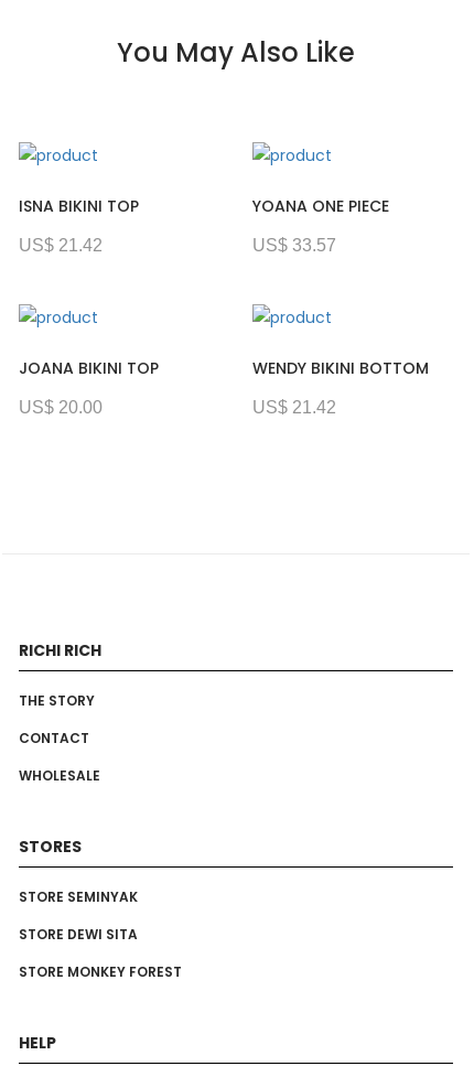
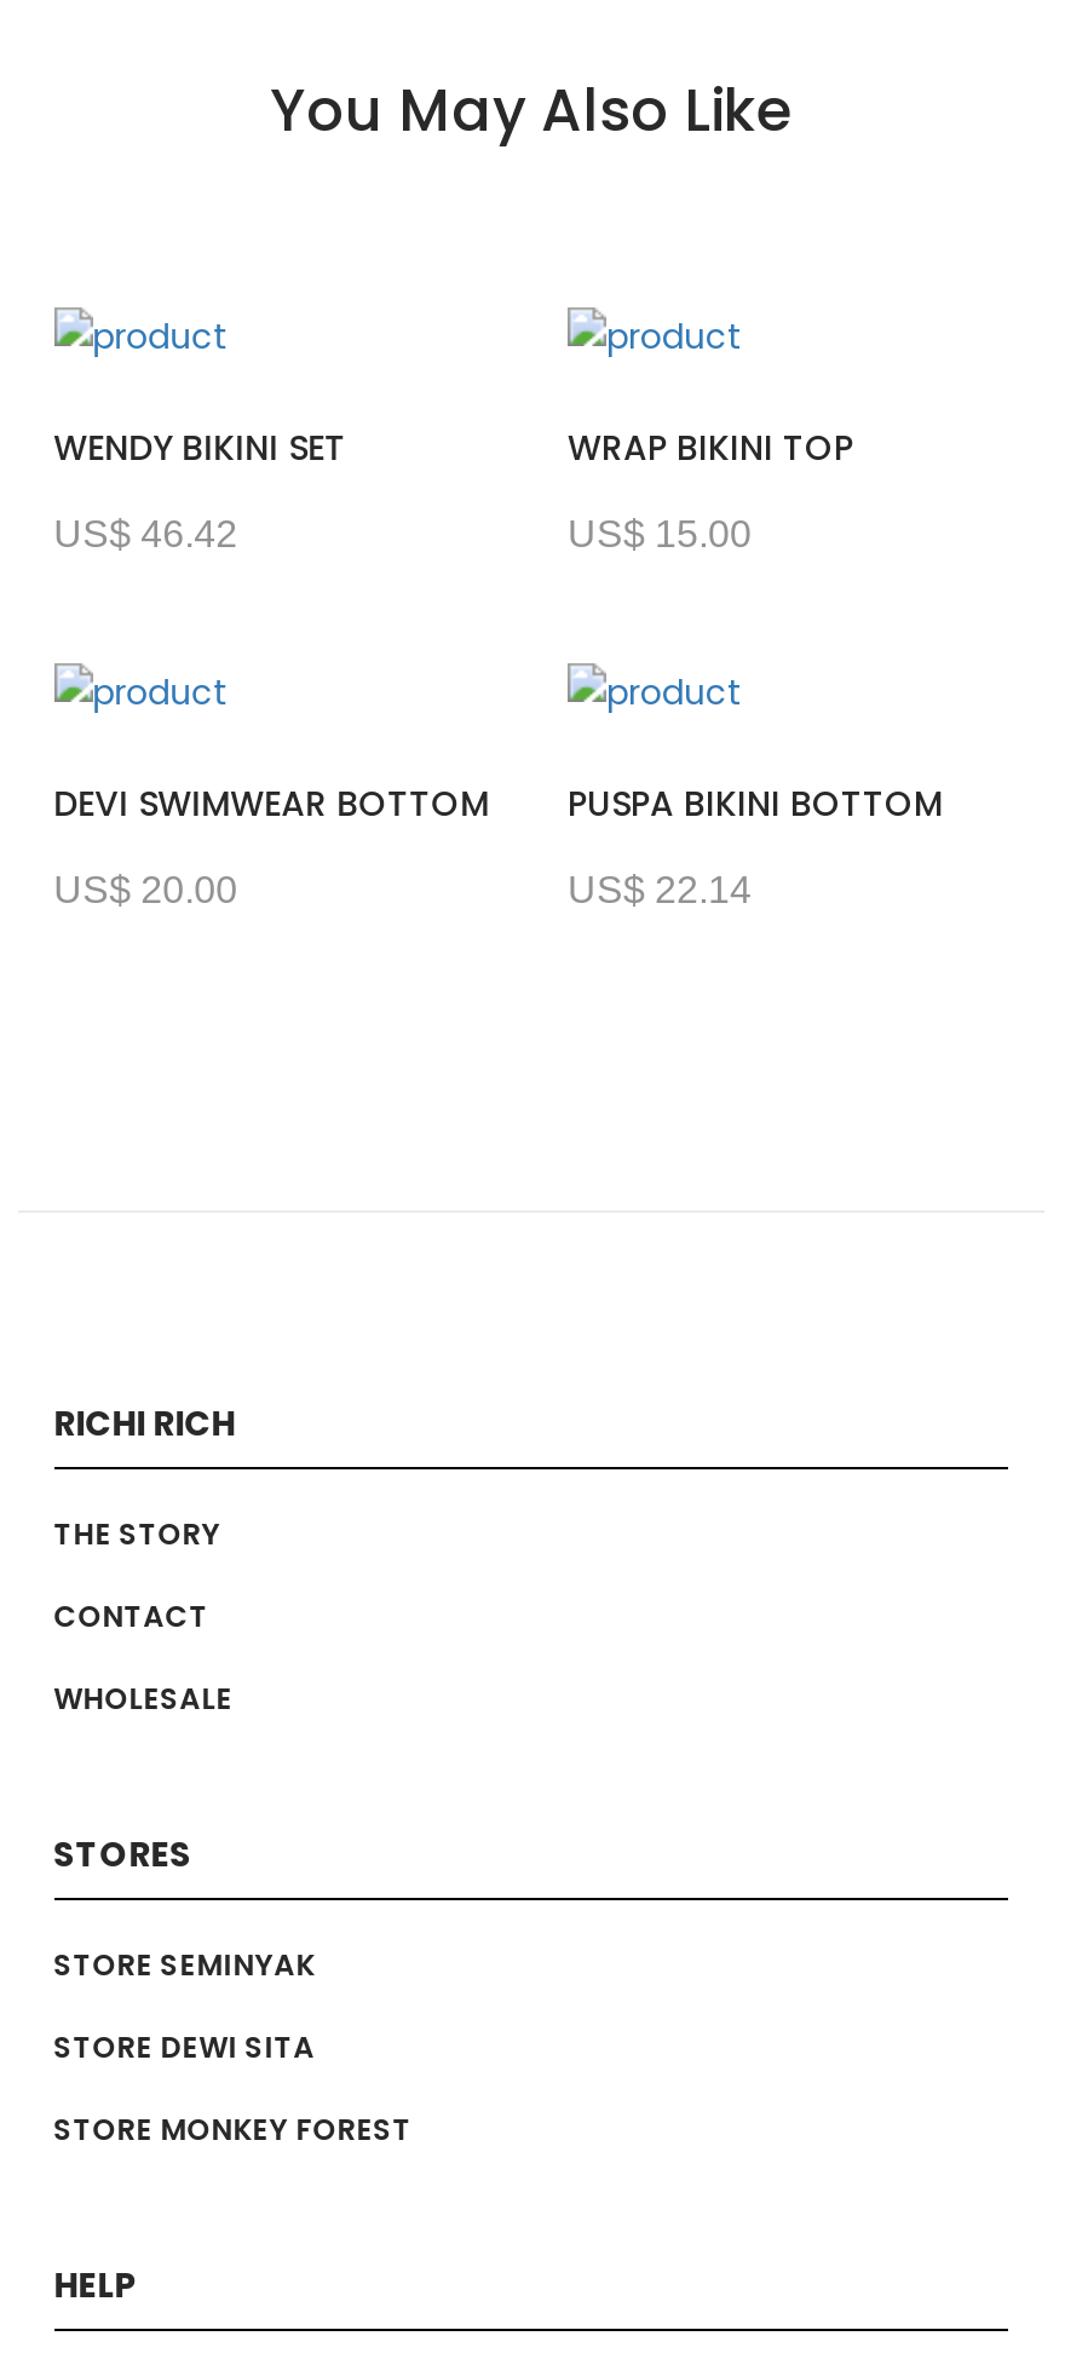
[18,195,138,217] ISNA BIKINI TOP -> [53,424,346,473] WENDY BIKINI SET
[252,195,389,217] YOANA ONE PIECE -> [568,424,853,473] WRAP BIKINI TOP
[18,236,102,255] US$ 21.42 -> [53,514,237,555] US$ 46.42
[252,236,336,255] US$ 33.57 -> [568,514,752,555] US$ 15.00
[18,358,158,380] JOANA BIKINI TOP -> [53,781,489,829] DEVI SWIMWEAR BOTTOM
[252,358,429,380] WENDY BIKINI BOTTOM -> [568,781,943,829] PUSPA BIKINI BOTTOM
[252,399,336,417] US$ 21.42 -> [568,870,752,911] US$ 22.14

